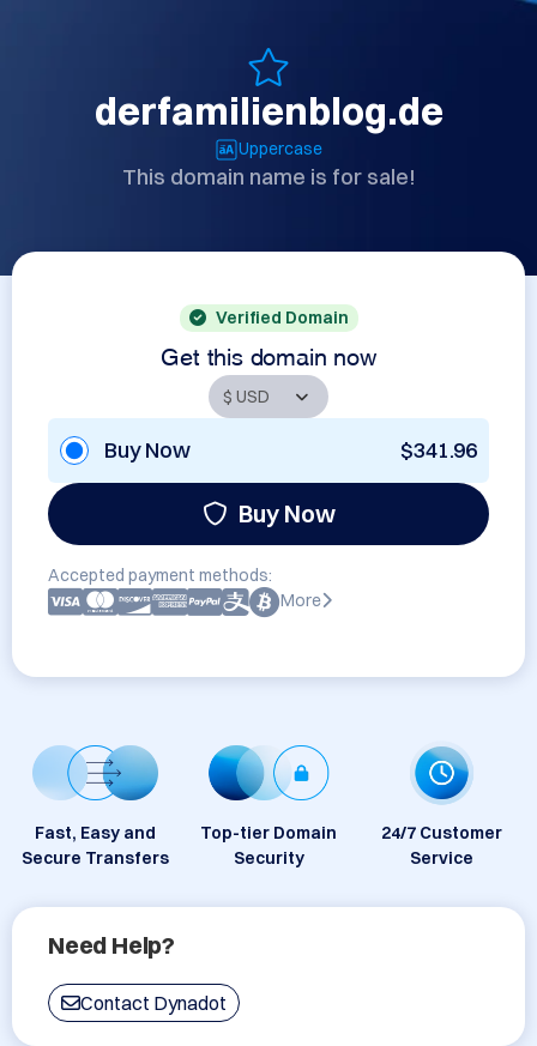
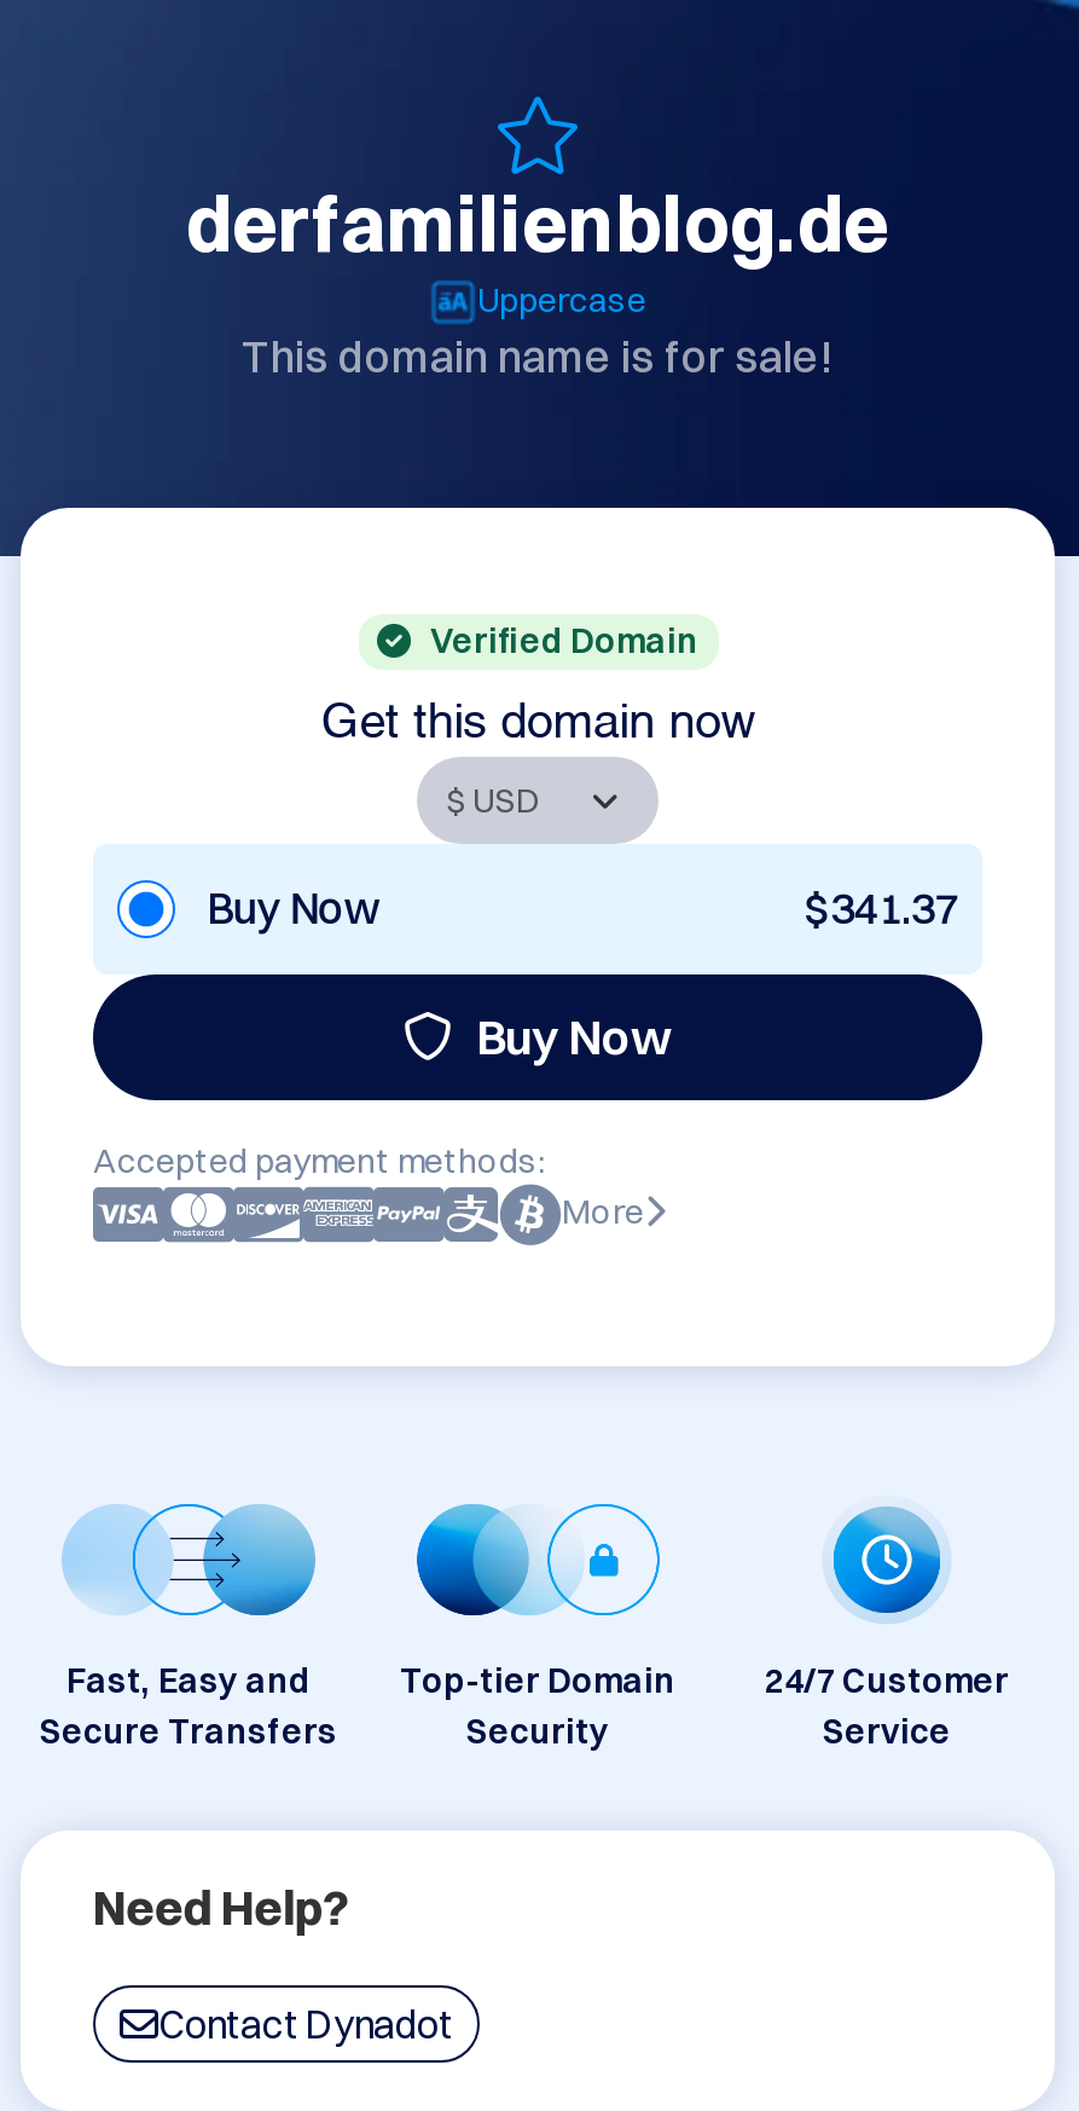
[401,436,477,464] $341.96 -> [804,880,958,936] $341.37

